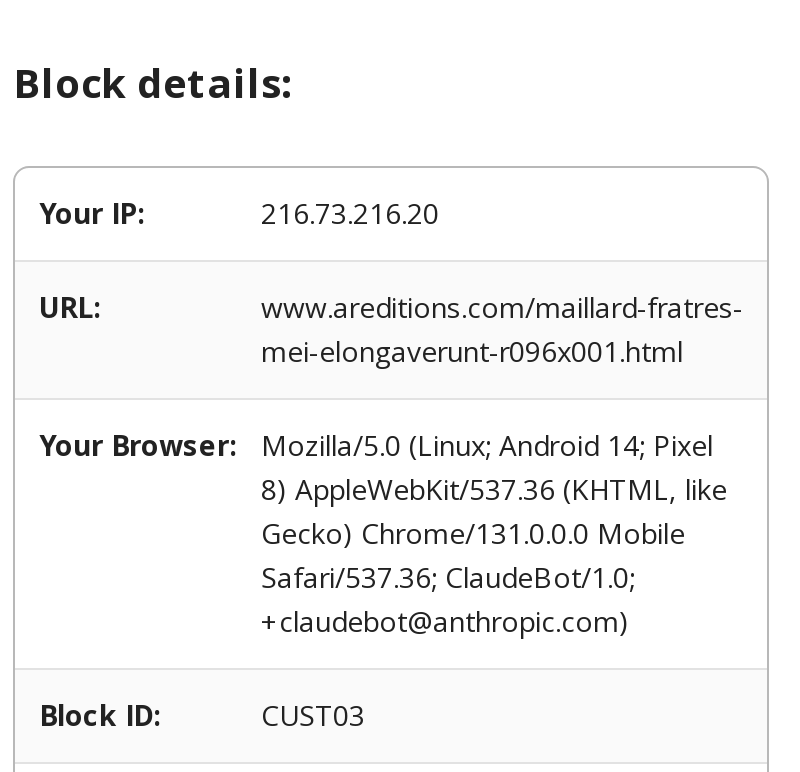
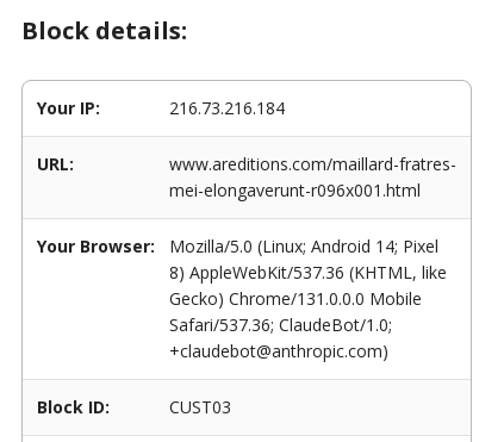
[261,194,439,232] 216.73.216.20 -> [169,97,285,119] 216.73.216.184

